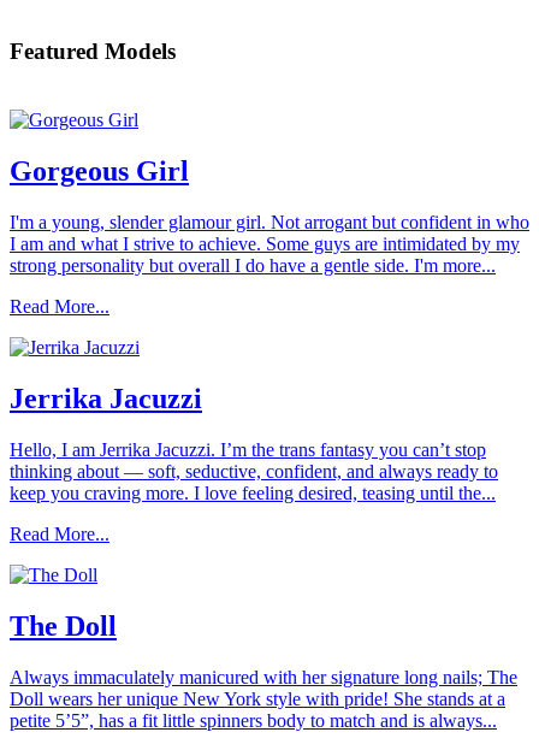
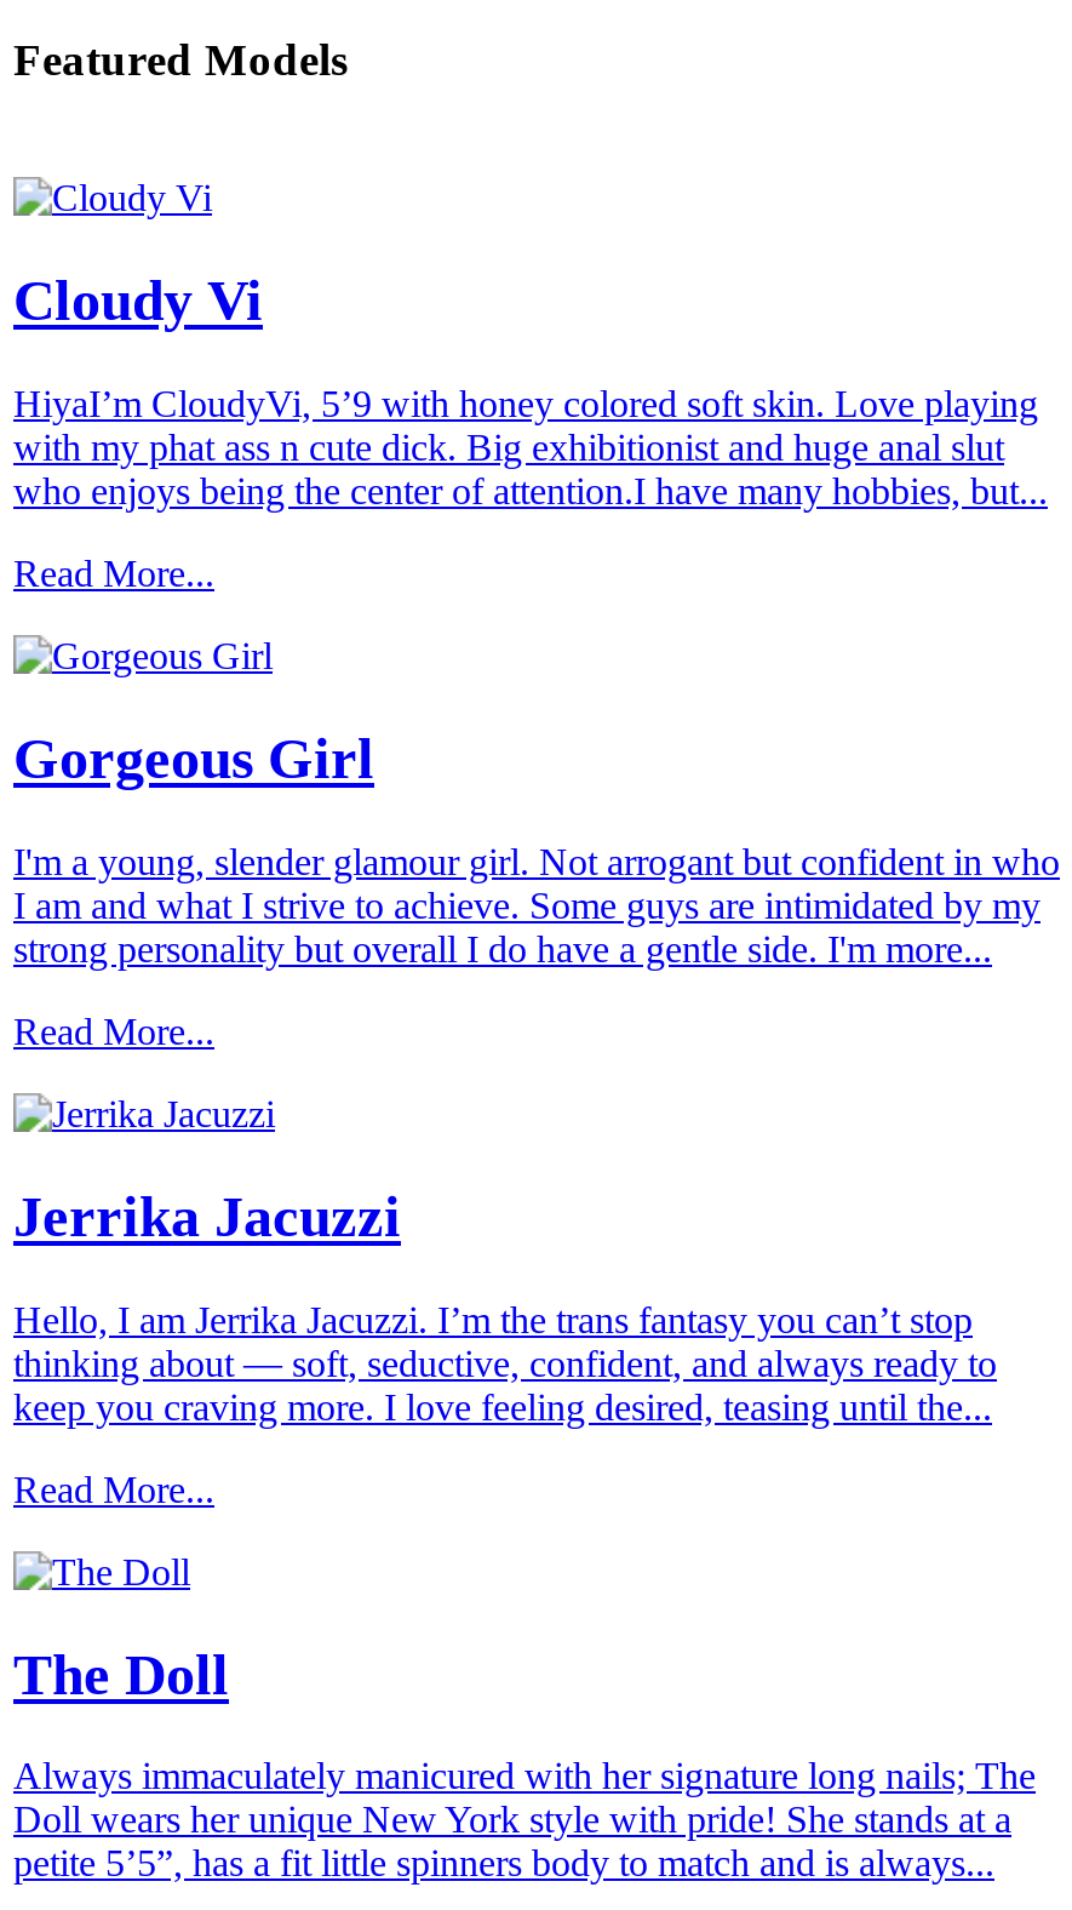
none -> [13,269,1048,594] Cloudy Vi | HiyaI’m CloudyVi, 5’9 with honey colored soft skin. Love playing | with my phat ass n cute dick. Big exhibitionist and huge anal slut | who enjoys being the center of attention.I have many hobbies, but... | Read More...

